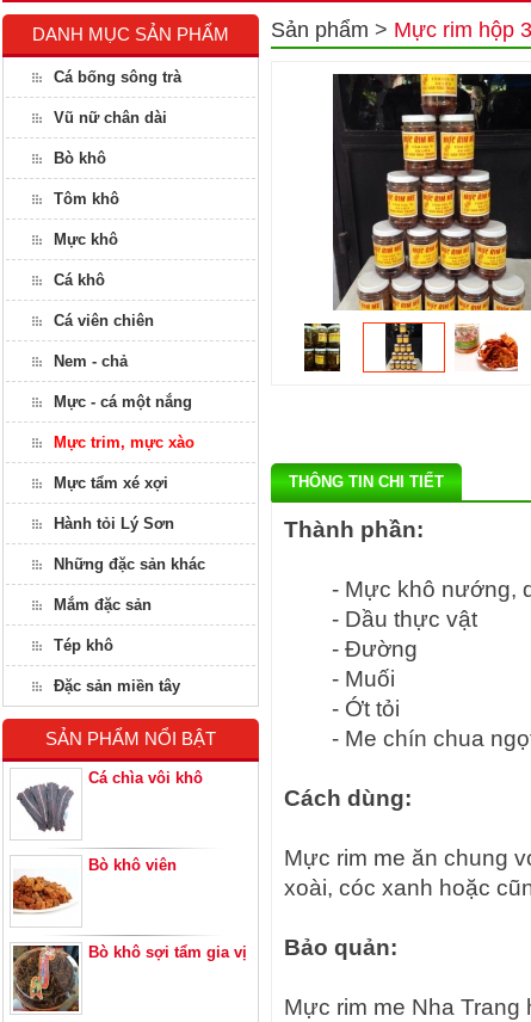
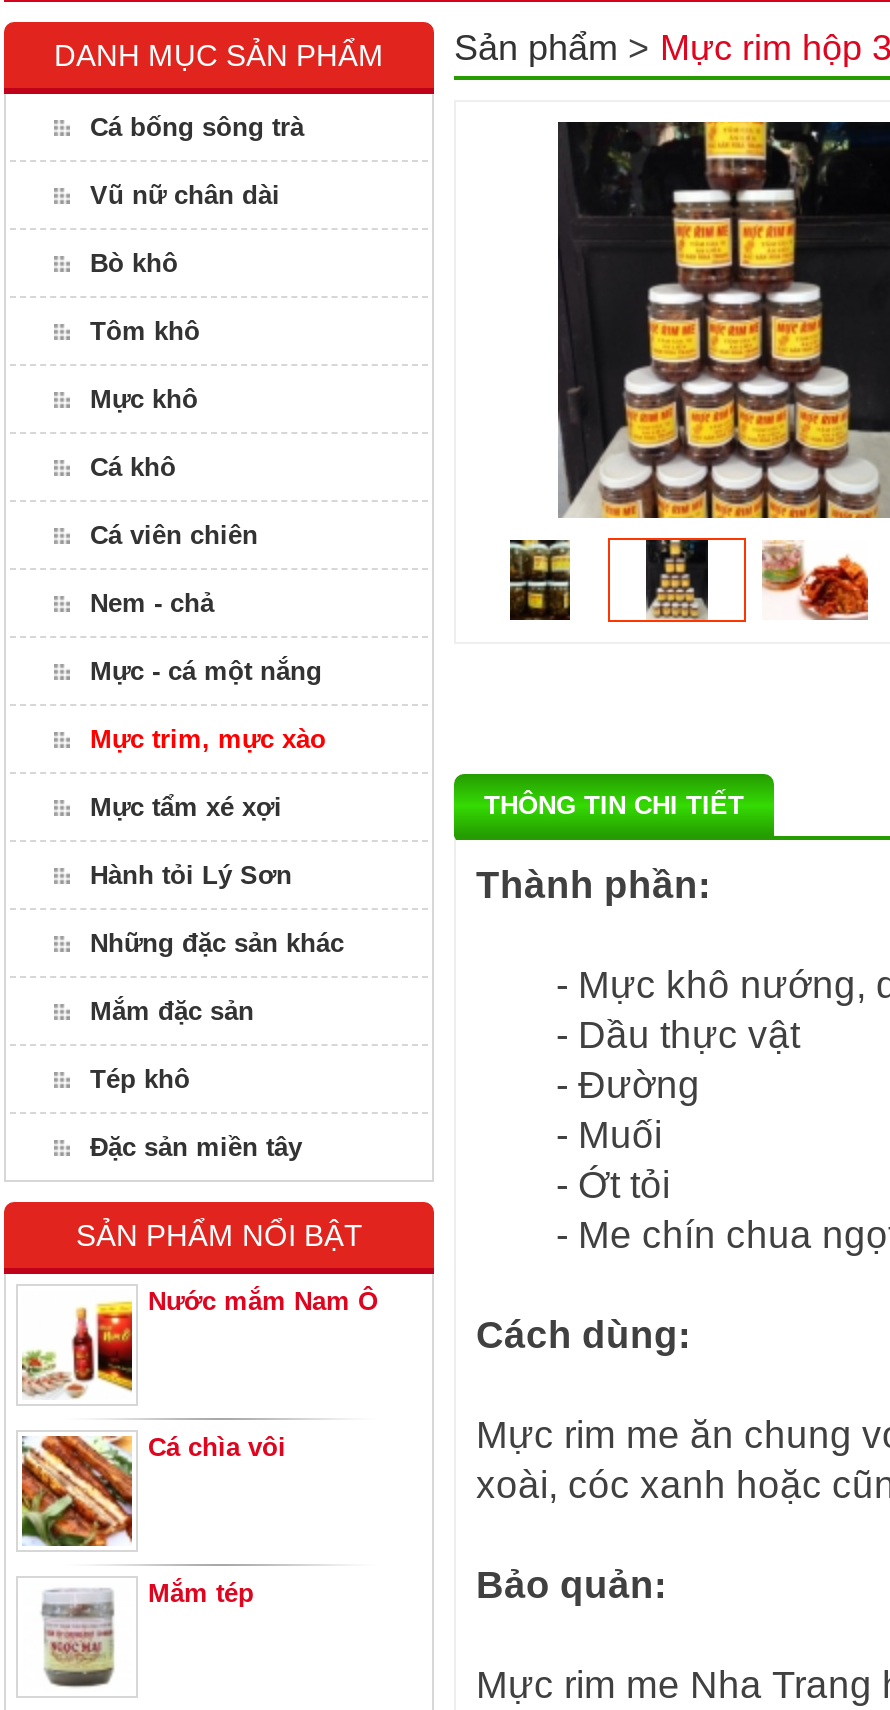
[13,769,203,836] [image] | Cá chìa vôi khô -> [20,1286,378,1400] [image] | Nước mắm Nam Ô
[12,856,177,924] [image] | Bò khô viên -> [20,1432,286,1548] [image] | Cá chìa vôi
[12,943,247,1012] [image] | Bò khô sợi tẩm gia vị -> [22,1578,254,1692] [image] | Mắm tép

